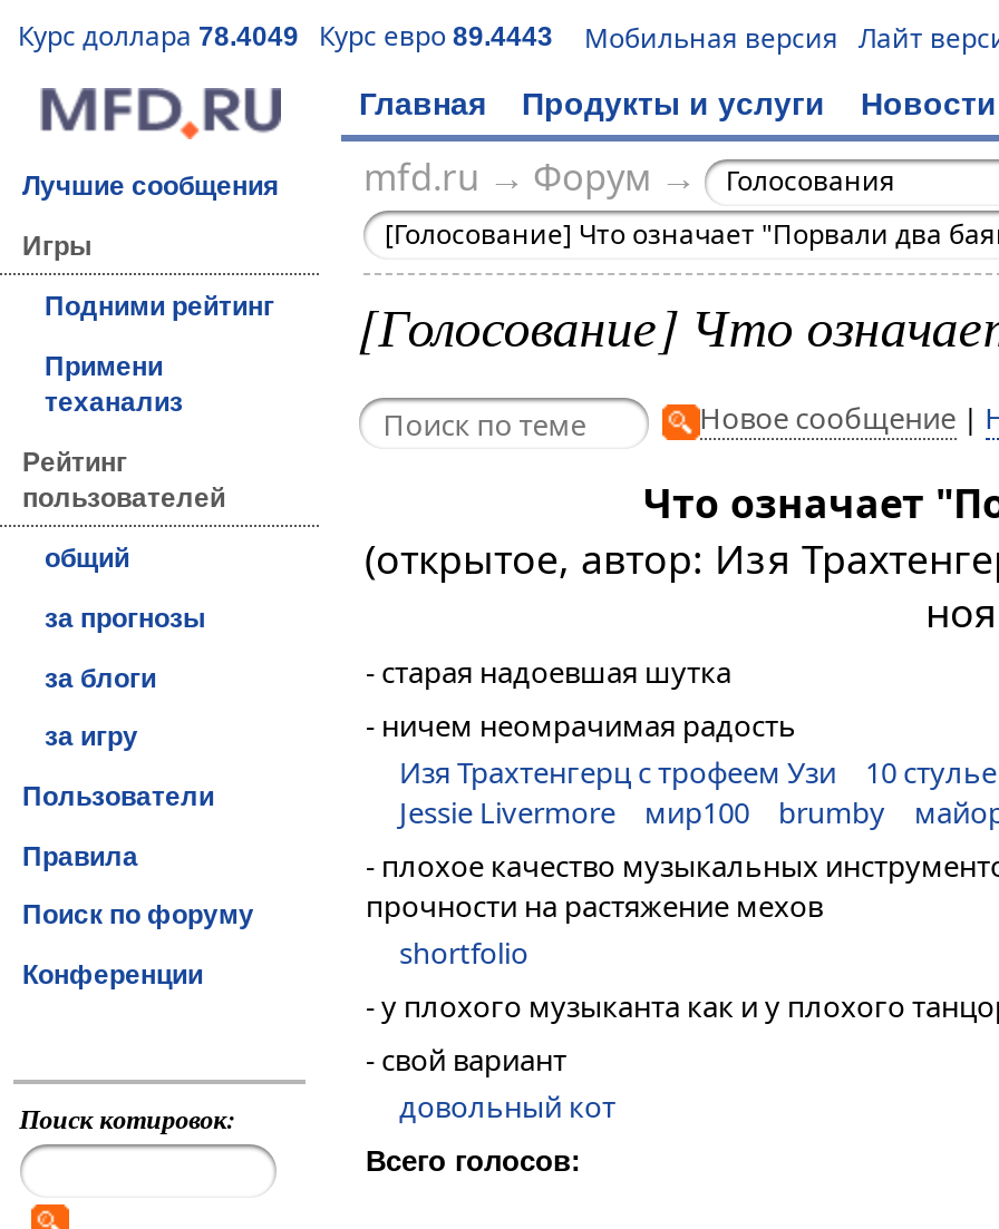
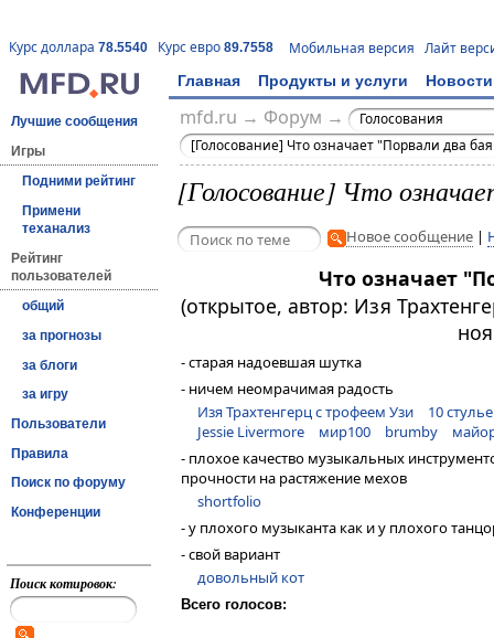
[18,17,553,55] Курс доллара 78.4049 Курс евро 89.4443 -> [9,38,273,57] Курс доллара 78.5540 Курс евро 89.7558

